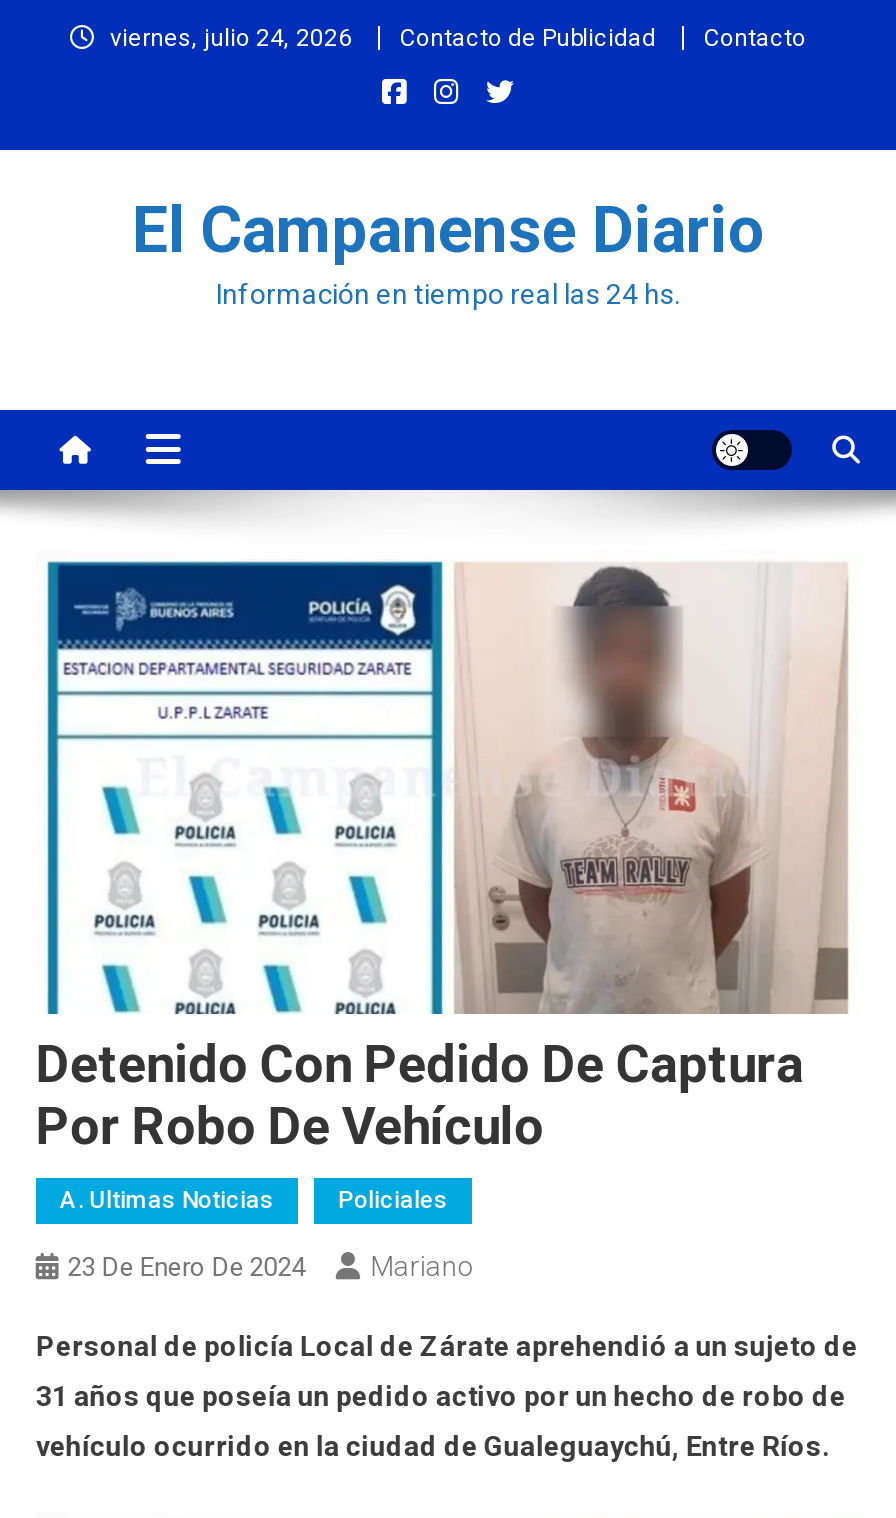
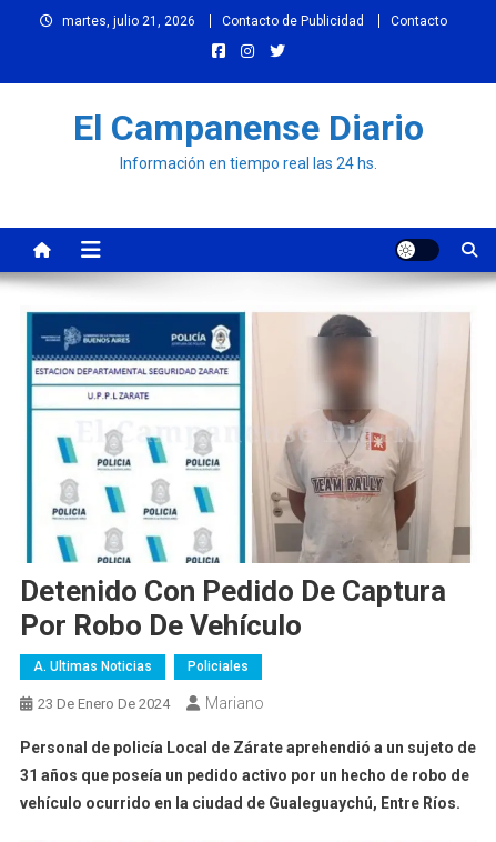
[110,24,352,52] viernes, julio 24, 2026 -> [62,13,195,29] martes, julio 21, 2026

